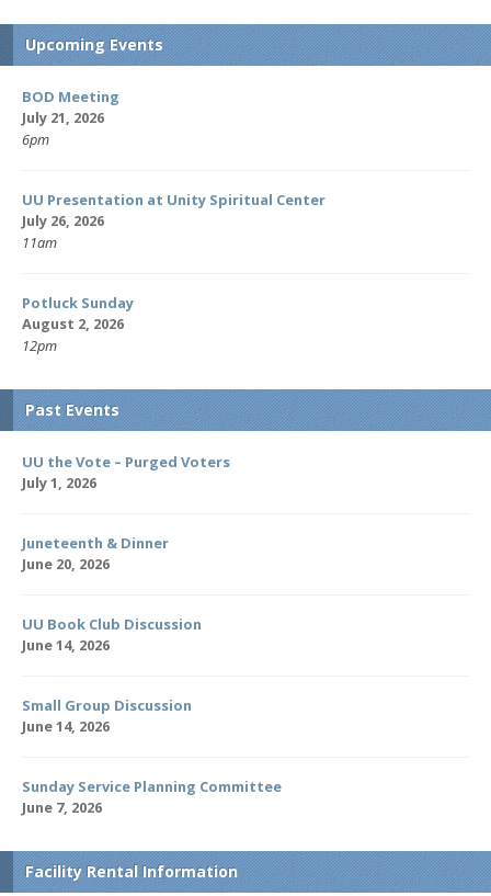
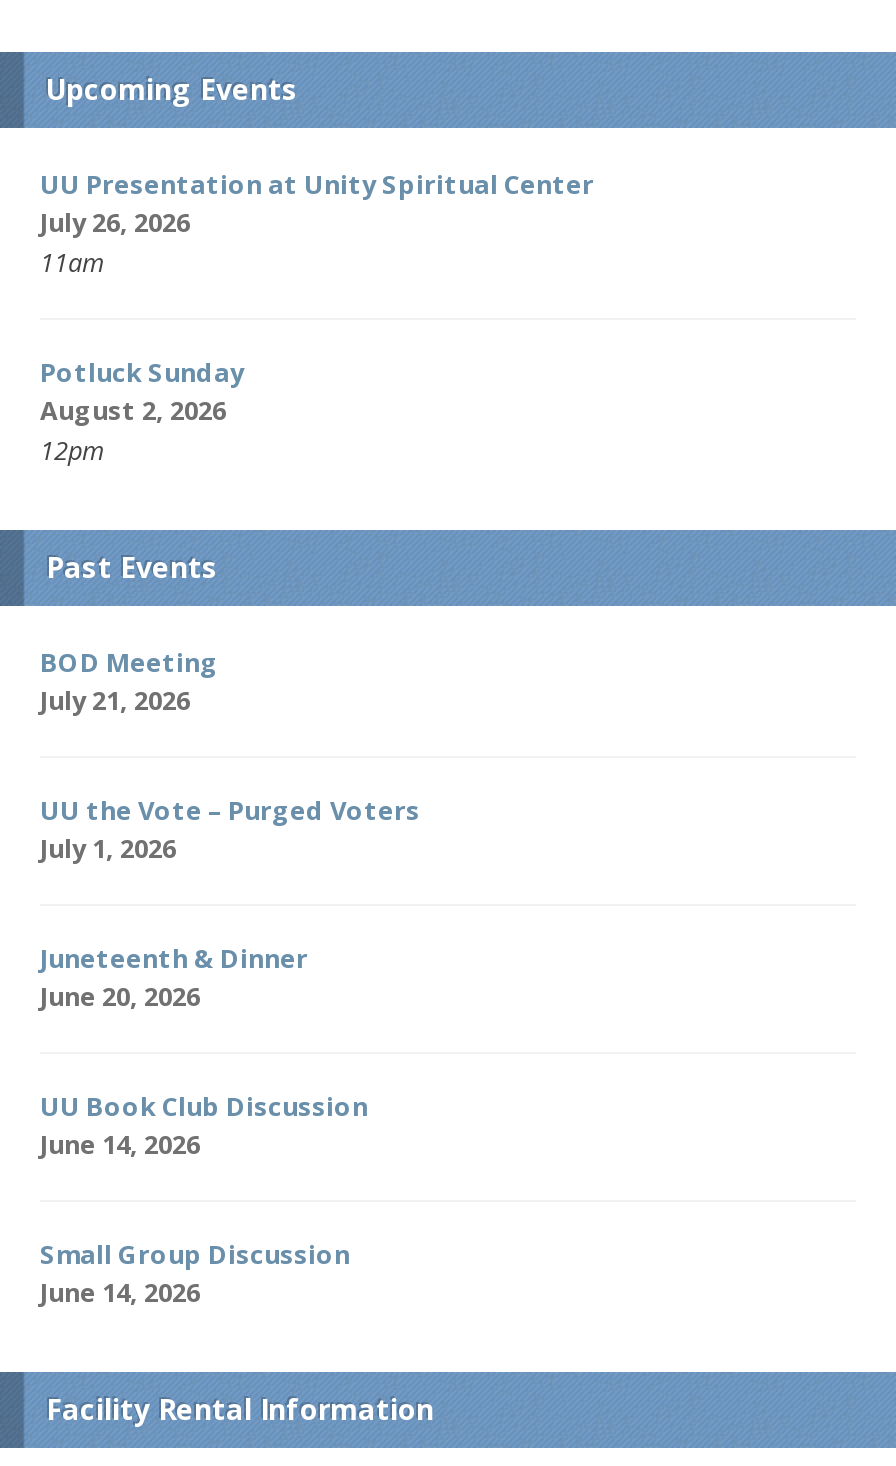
moved [22,86,119,127] -> [40,643,218,717]: BOD Meeting | July 21, 2026
[22,129,49,149] 6pm -> none
[22,776,282,817] Sunday Service Planning Committee | June 7, 2026 -> none

